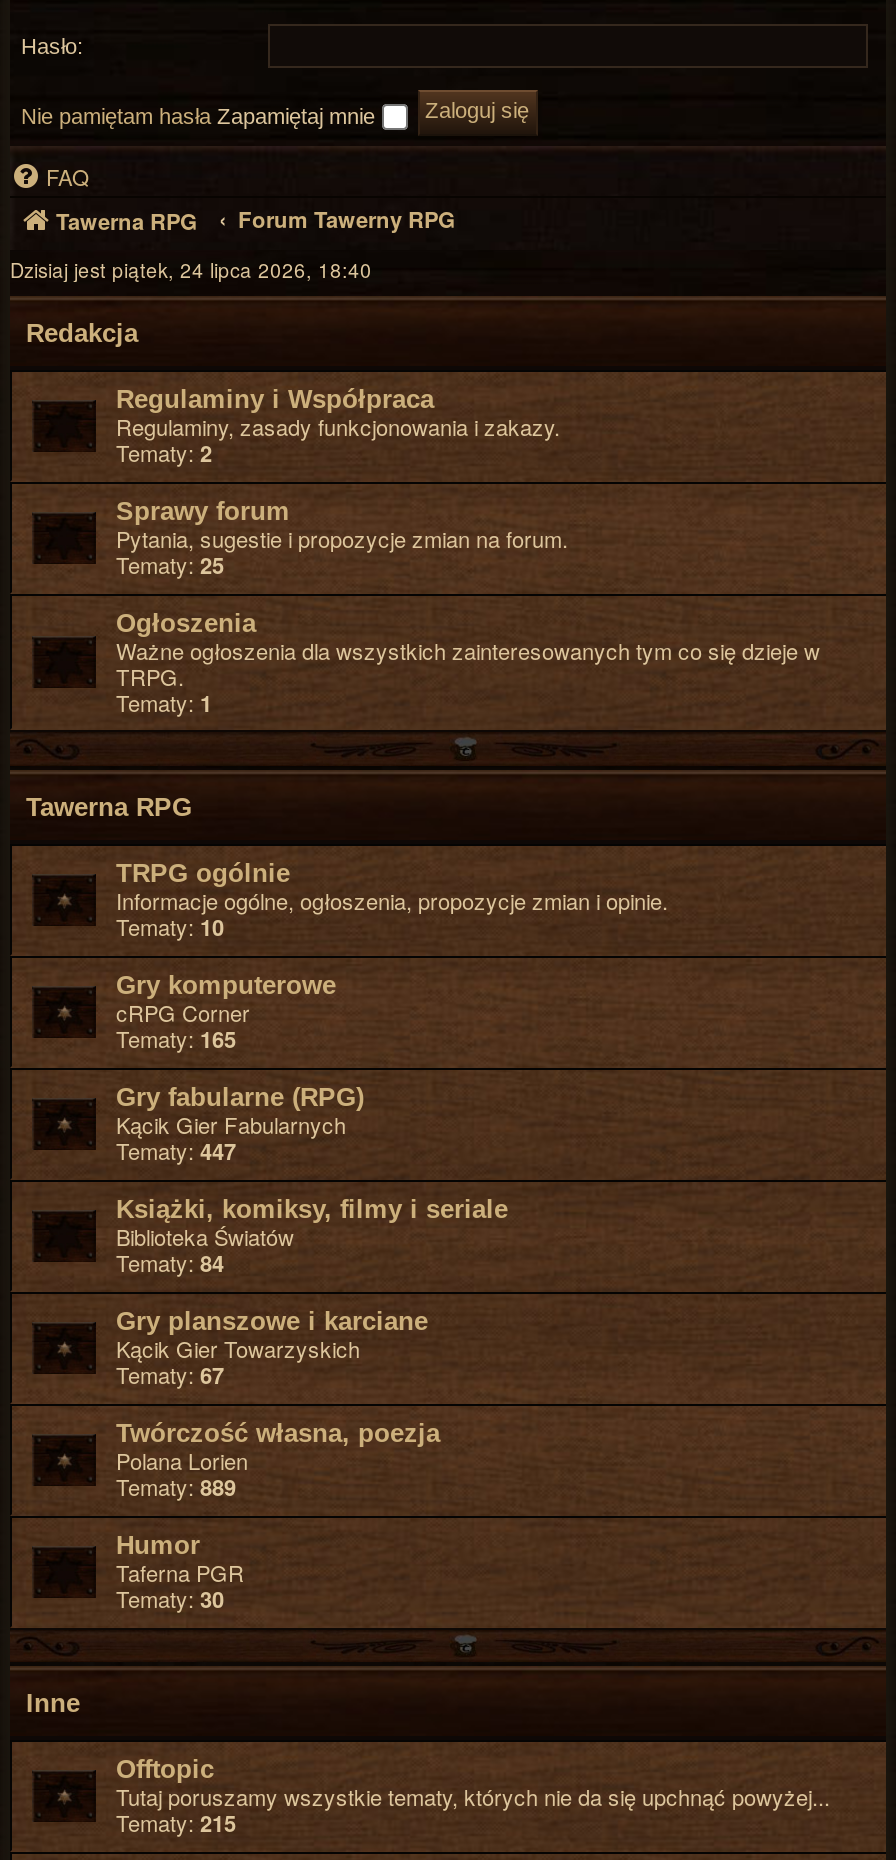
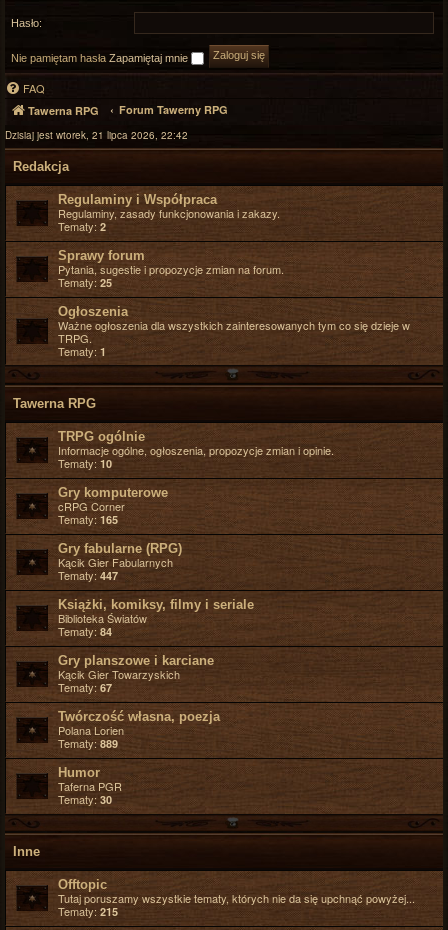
[10,256,372,284] Dzisiaj jest piątek, 24 lipca 2026, 18:40 -> [5,128,188,142] Dzisiaj jest wtorek, 21 lipca 2026, 22:42

